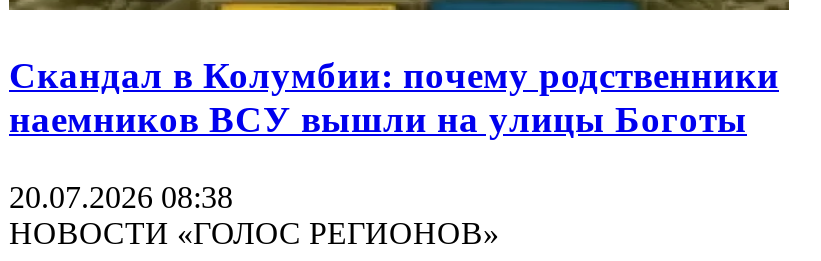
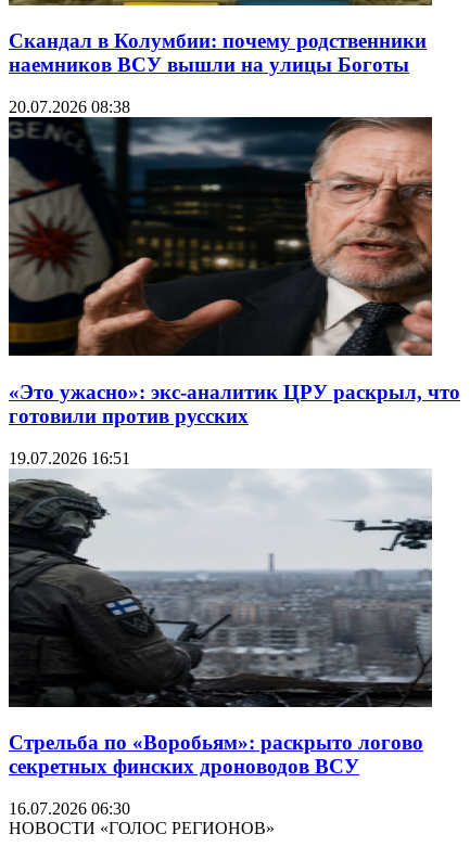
none -> [9,116,460,467] [image] | «Это ужасно»: экс-аналитик ЦРУ раскрыл, что | готовили против русских | 19.07.2026 16:51
none -> [9,469,432,818] [image] | Стрельба по «Воробьям»: раскрыто логово | секретных финских дроноводов ВСУ | 16.07.2026 06:30

